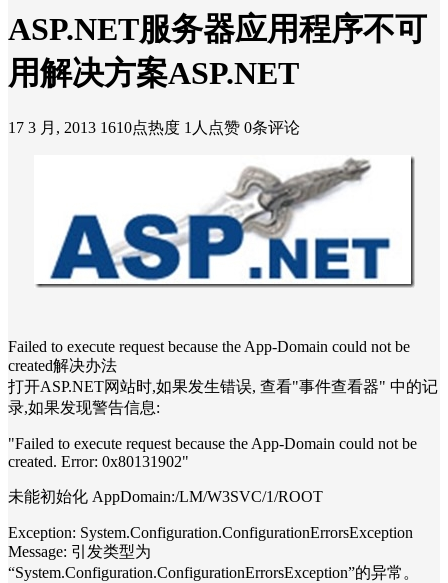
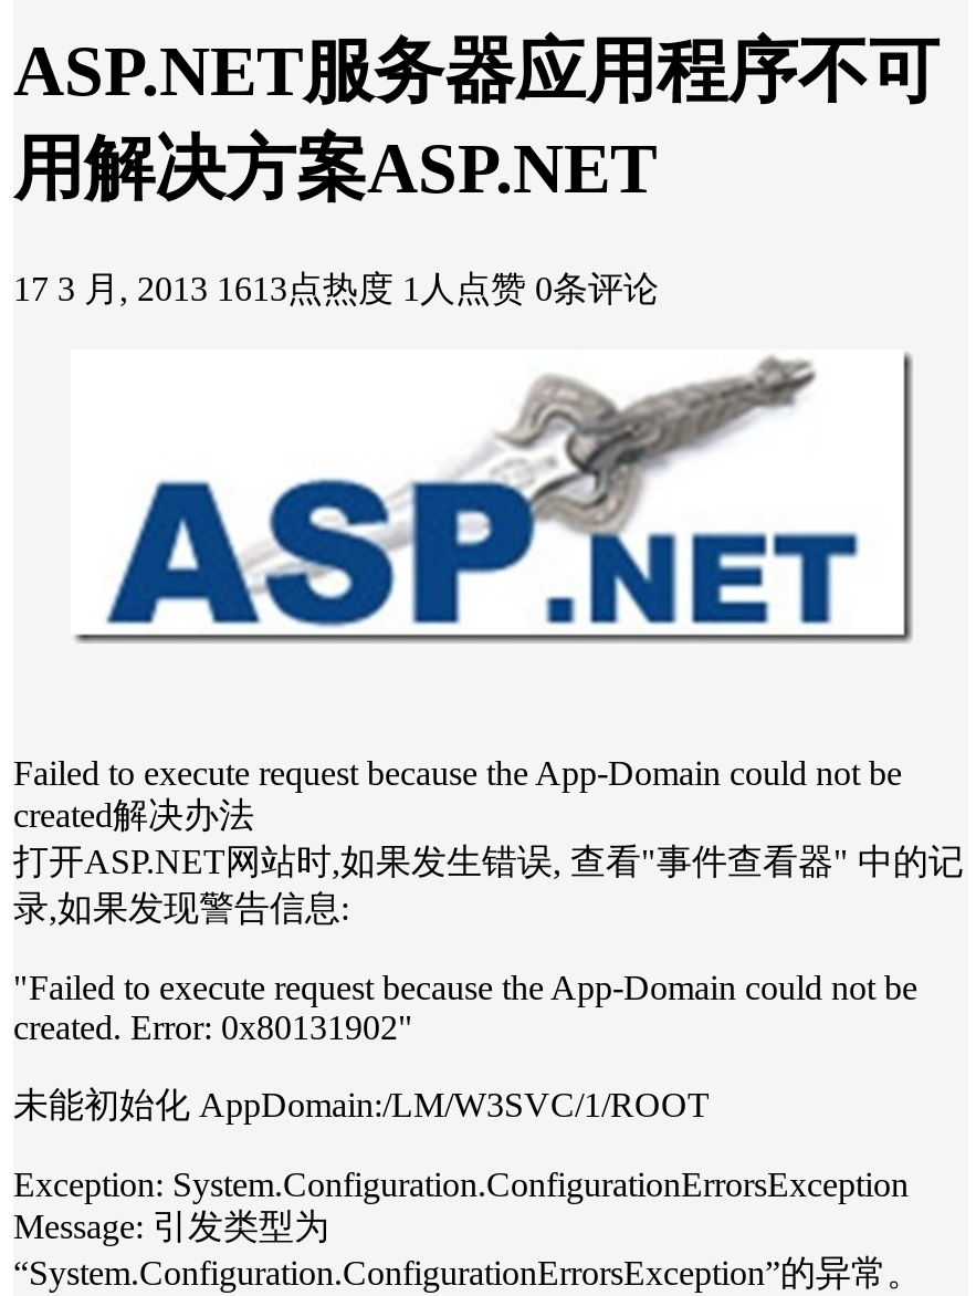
[8,119,300,136] 17 3 月, 2013 1610点热度 1人点赞 0条评论 -> [13,269,659,307] 17 3 月, 2013 1613点热度 1人点赞 0条评论

